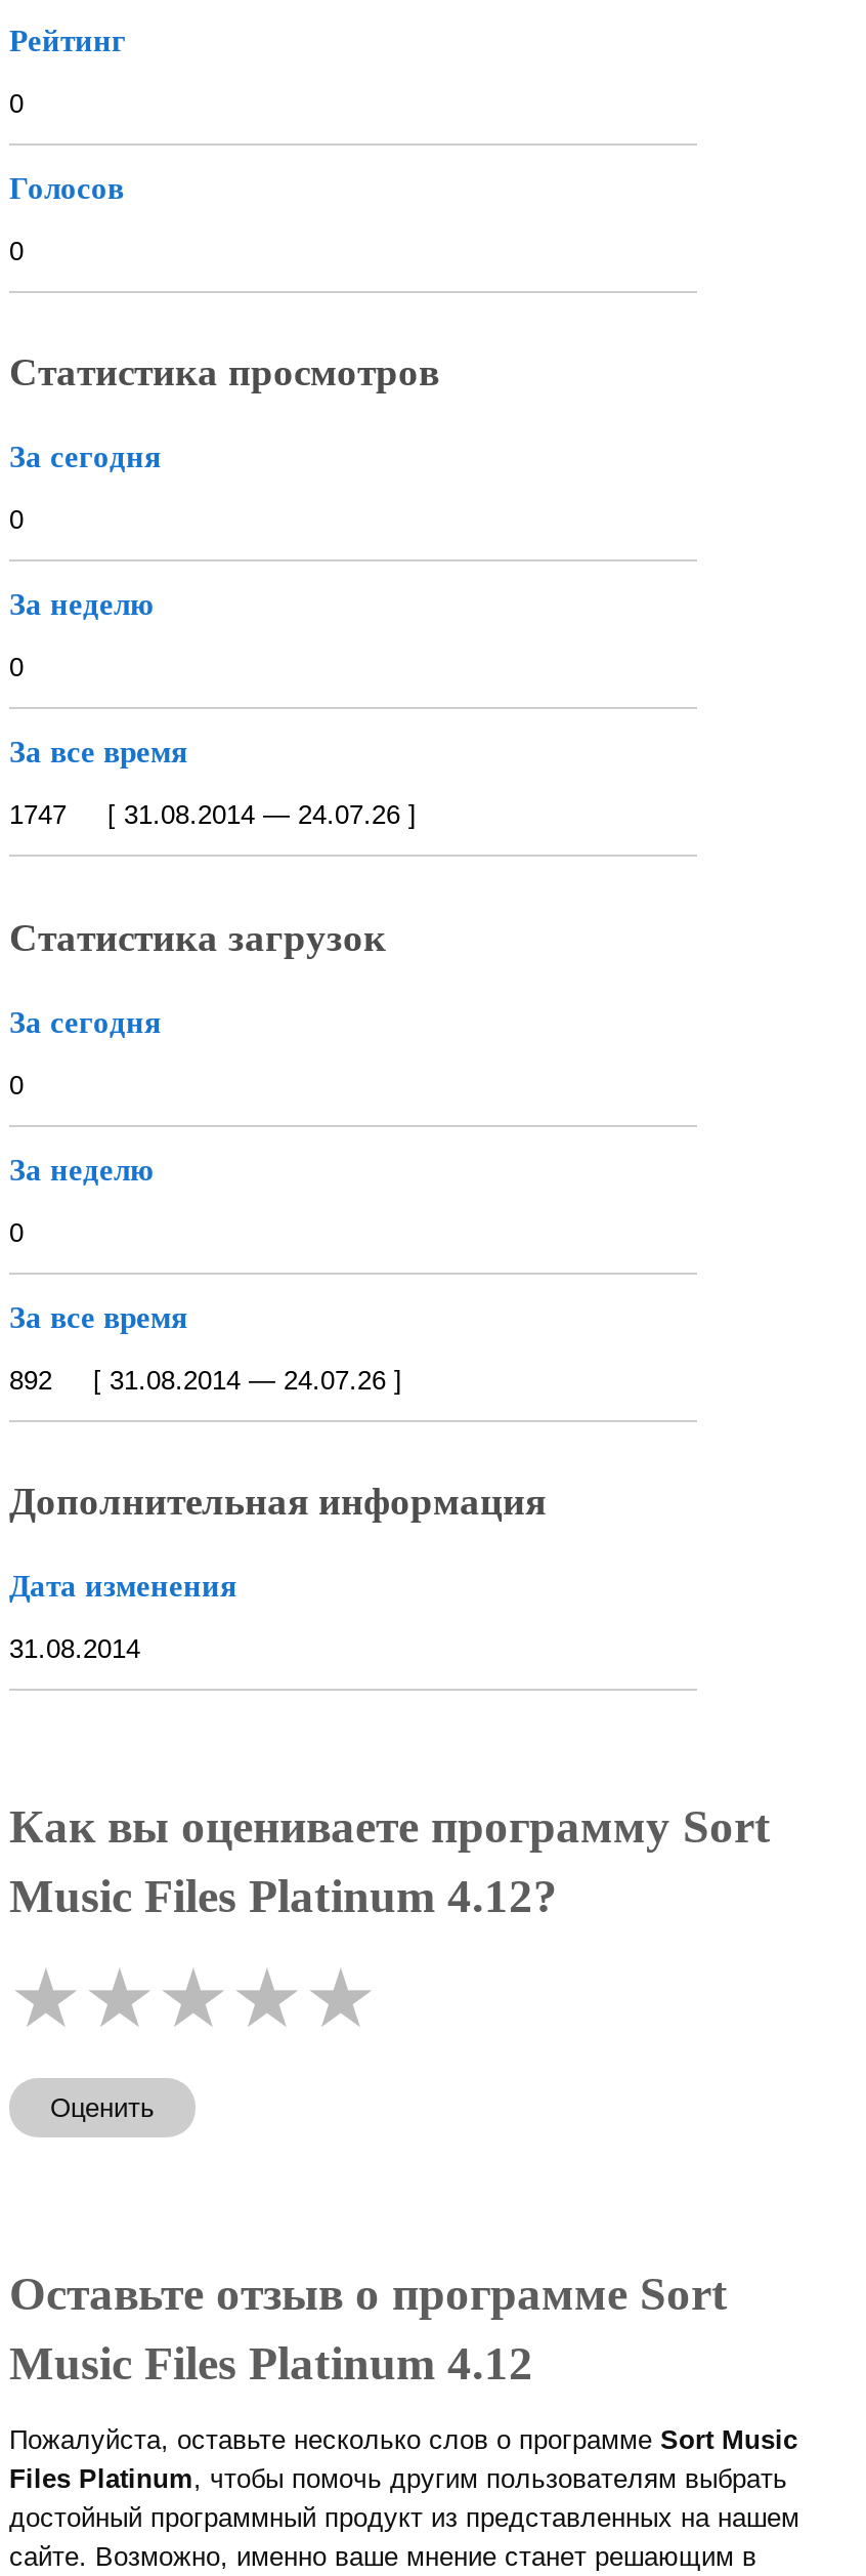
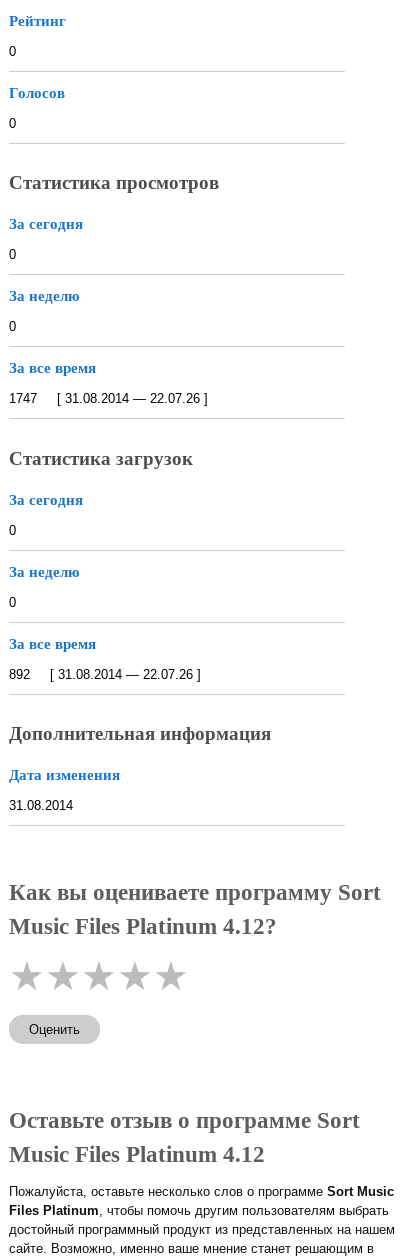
[9,799,417,830] 1747 [ 31.08.2014 — 24.07.26 ] -> [9,391,208,406] 1747 [ 31.08.2014 — 22.07.26 ]
[9,1364,402,1395] 892 [ 31.08.2014 — 24.07.26 ] -> [9,667,201,682] 892 [ 31.08.2014 — 22.07.26 ]

